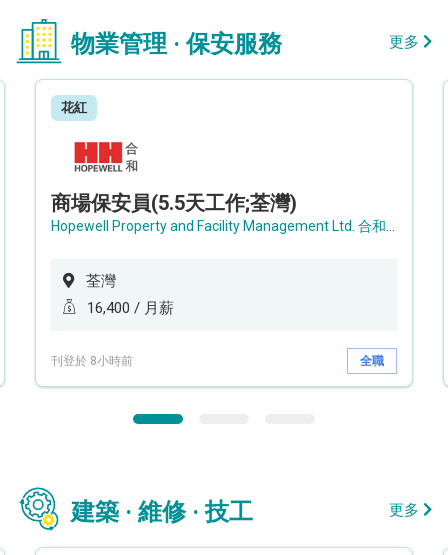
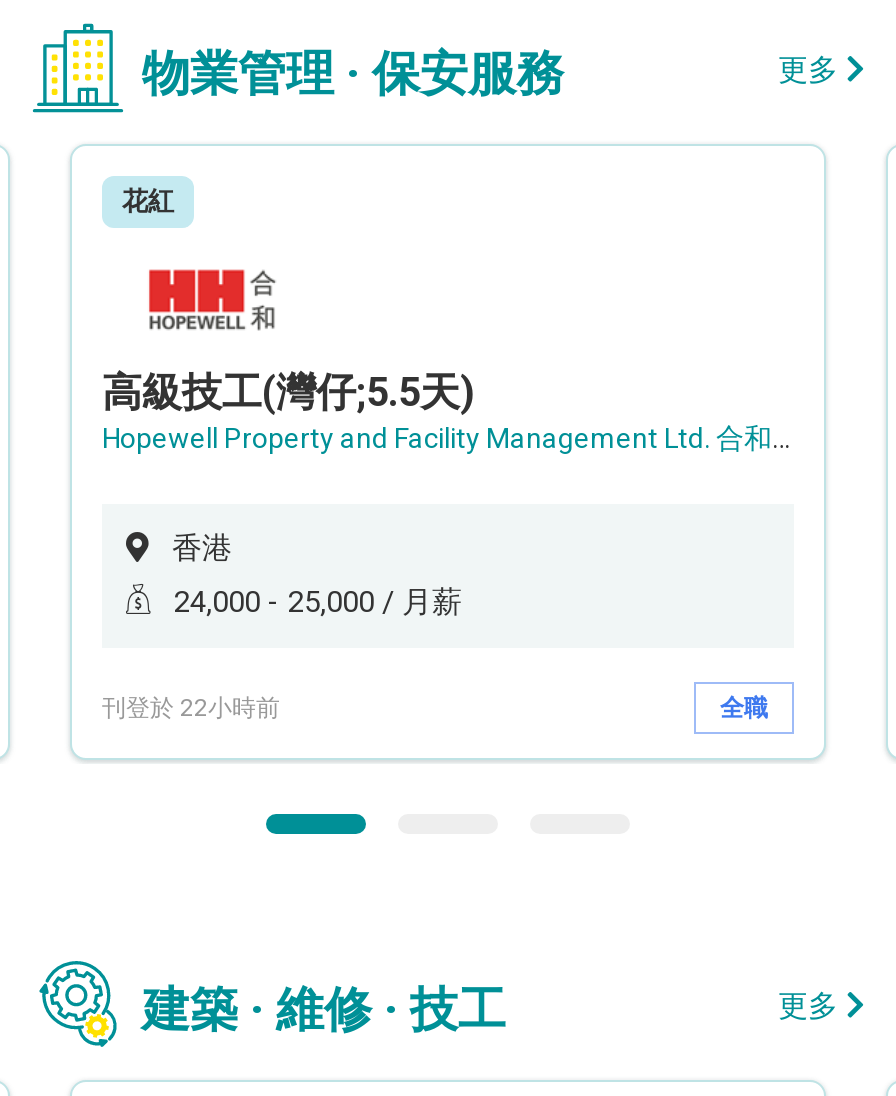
[51,191,297,215] 商場保安員(5.5天工作;荃灣) -> [102,368,474,416] 高級技工(灣仔;5.5天)
[86,272,116,290] 荃灣 -> [172,530,232,566] 香港
[87,299,174,317] 16,400 / 月薪 -> [174,584,462,620] 24,000 - 25,000 / 月薪
[51,353,133,367] 刊登於 8小時前 -> [102,693,280,721] 刊登於 22小時前

